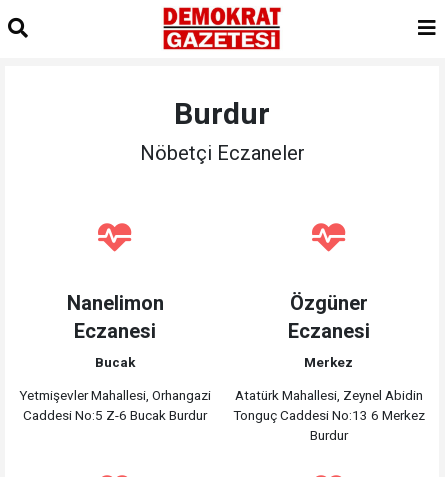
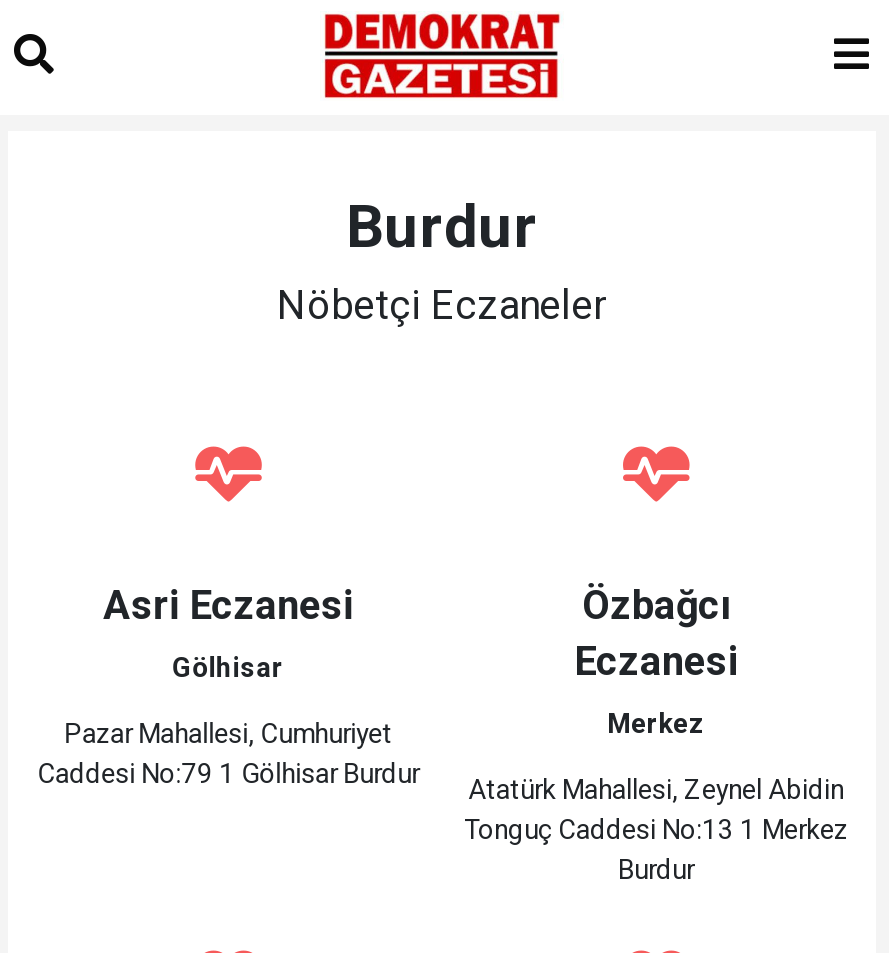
[67,291,164,370] Nanelimon | Eczanesi | Bucak -> [103,581,353,682] Asri Eczanesi | Gölhisar
[290,291,368,315] Özgüner -> [582,581,730,629] Özbağcı
[19,387,211,423] Yetmişevler Mahallesi, Orhangazi | Caddesi No:5 Z-6 Bucak Burdur -> [37,717,419,789] Pazar Mahallesi, Cumhuriyet | Caddesi No:79 1 Gölhisar Burdur
[233,407,425,423] Tonguç Caddesi No:13 6 Merkez -> [464,813,848,845] Tonguç Caddesi No:13 1 Merkez

